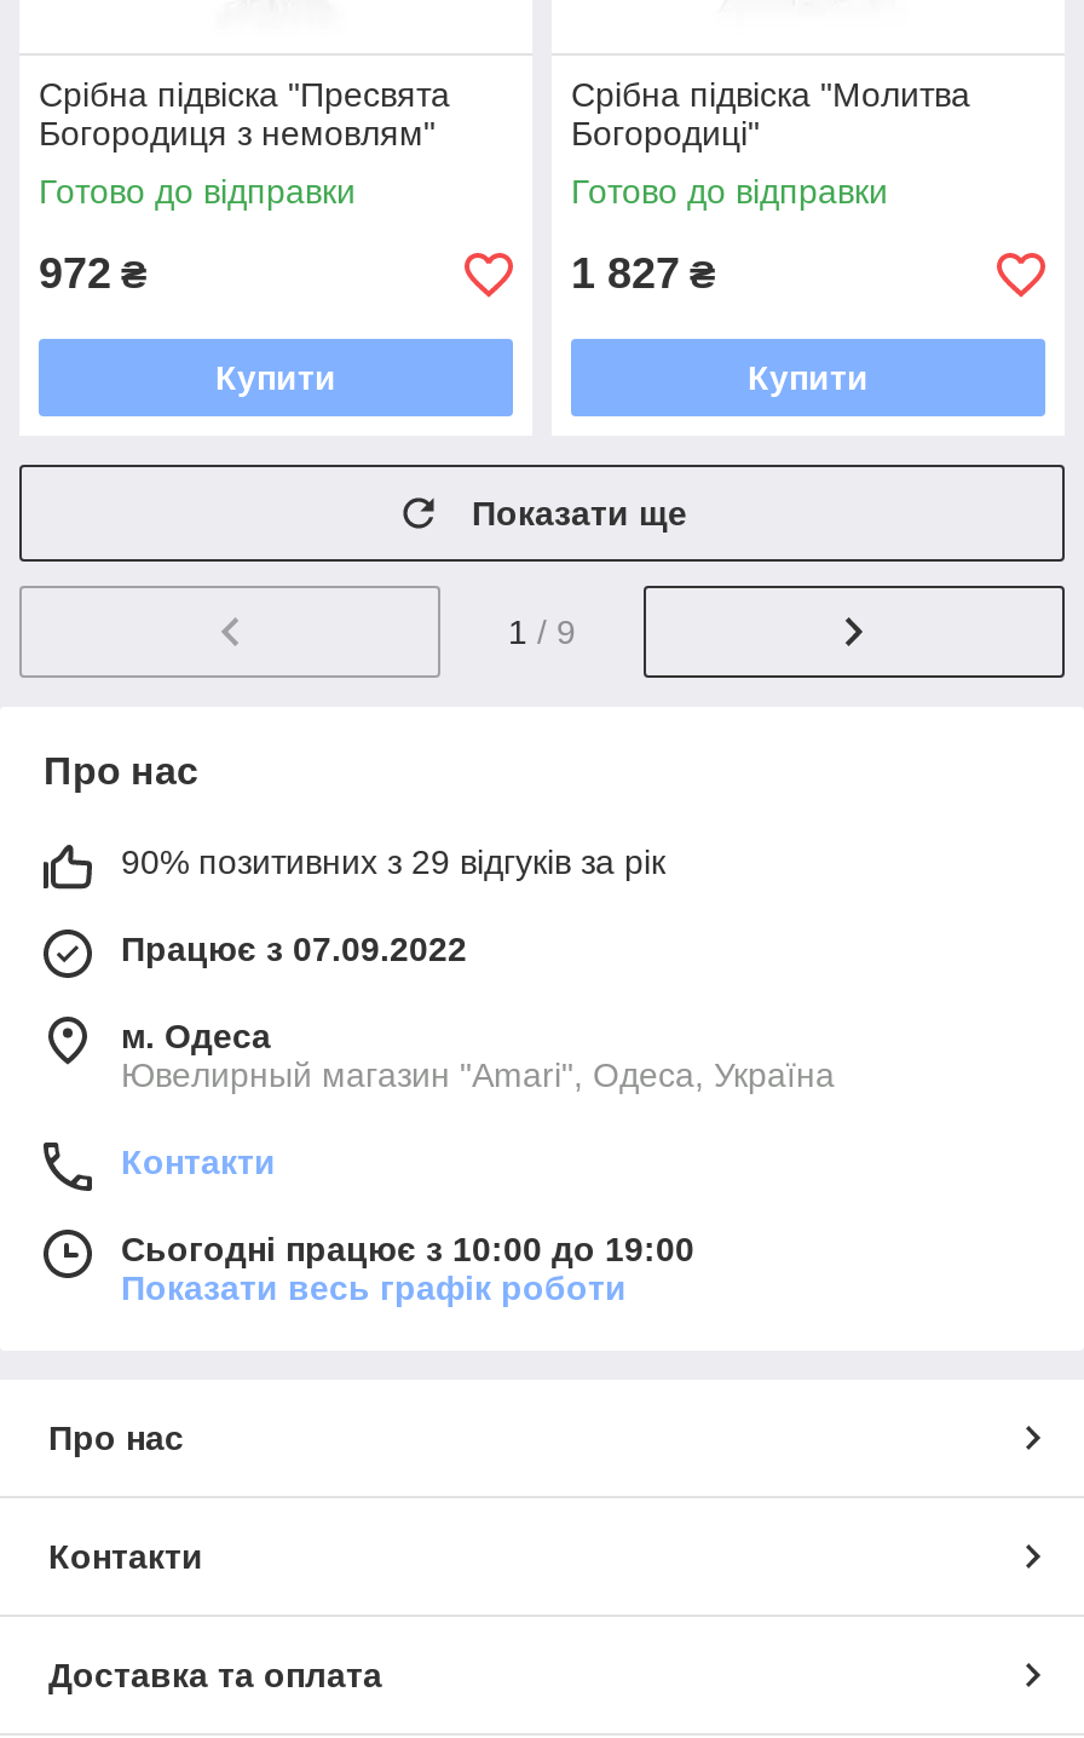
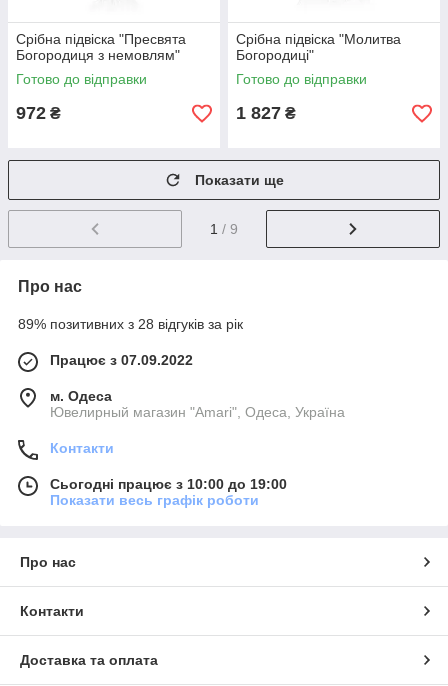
[215,358,336,397] Купити -> none
[748,358,869,397] Купити -> none
[121,842,665,881] 90% позитивних з 29 відгуків за рік -> [18,316,243,332] 89% позитивних з 28 відгуків за рік

